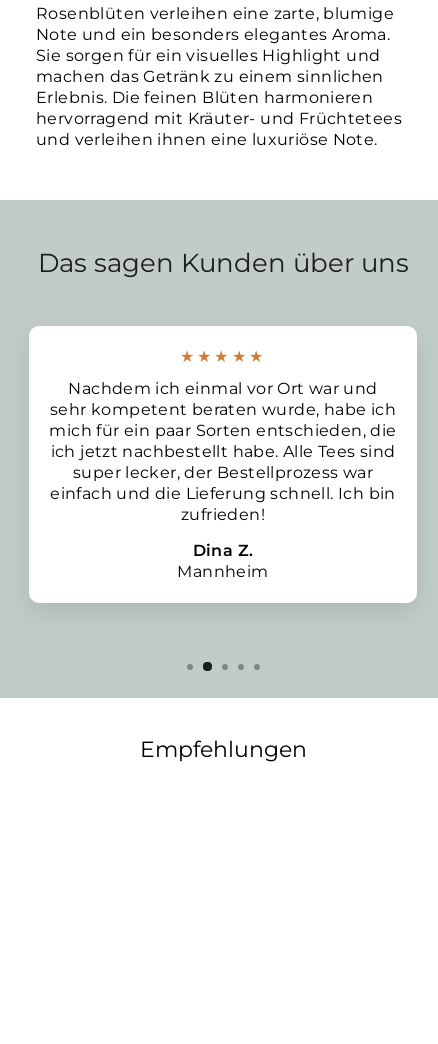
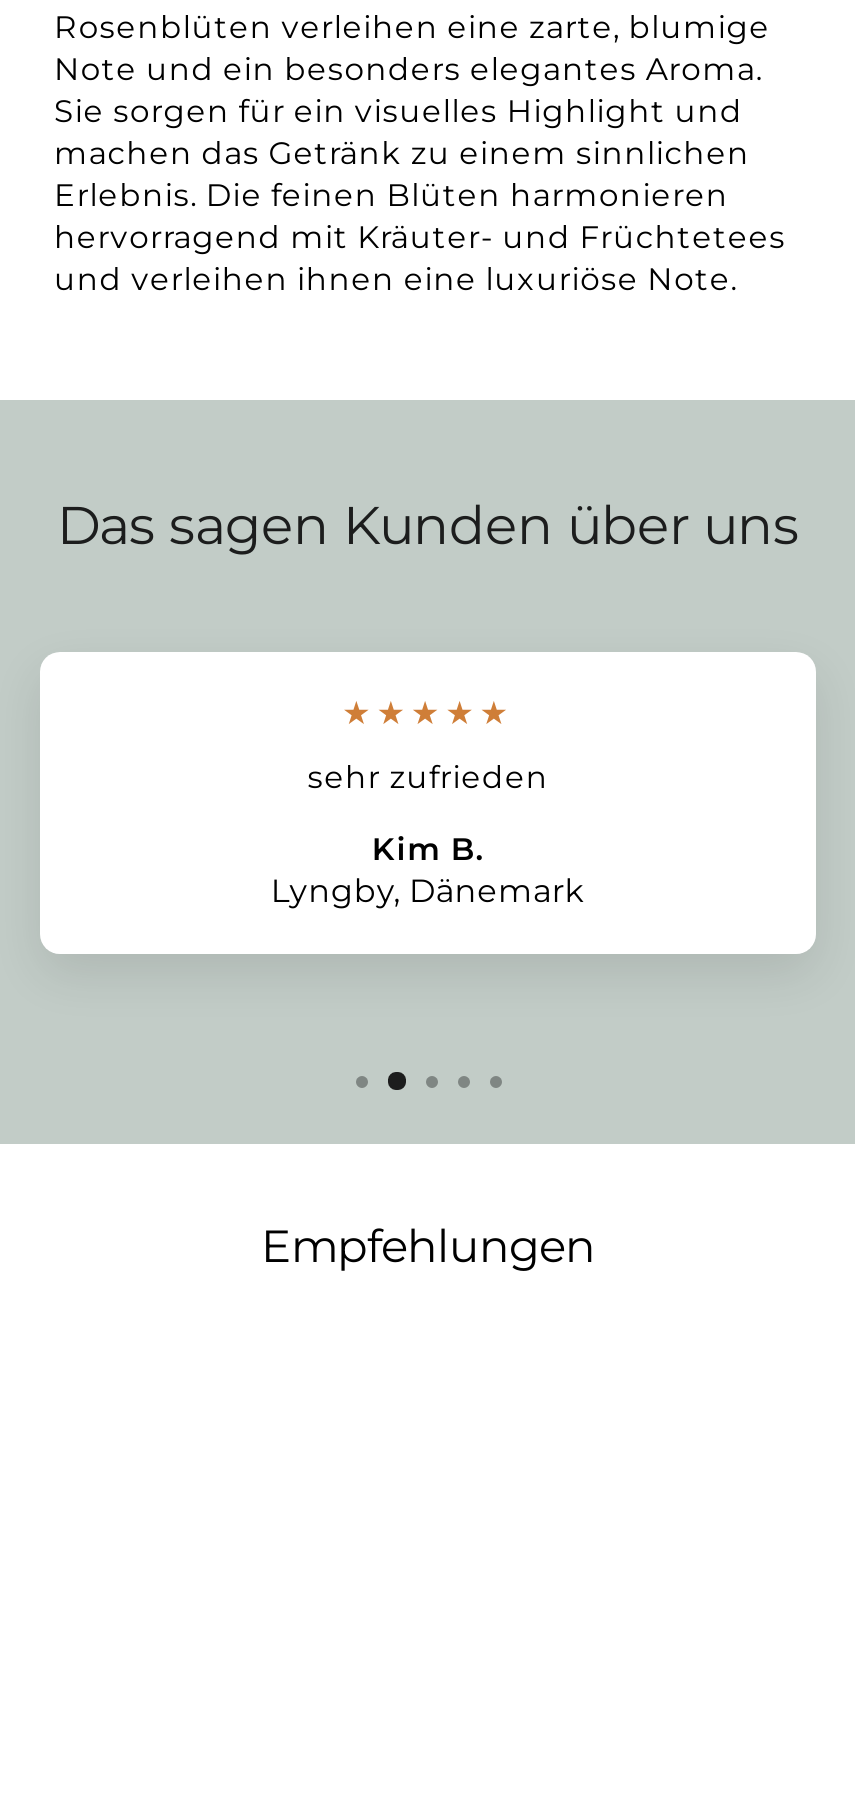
[49,379,396,524] Nachdem ich einmal vor Ort war und | sehr kompetent beraten wurde, habe ich | mich für ein paar Sorten entschieden, die | ich jetzt nachbestellt habe. Alle Tees sind | super lecker, der Bestellprozess war | einfach und die Lieferung schnell. Ich bin | zufrieden! -> [308,758,548,796] sehr zufrieden
[177,541,269,581] Dina Z. | Mannheim -> [271,830,585,910] Kim B. | Lyngby, Dänemark

